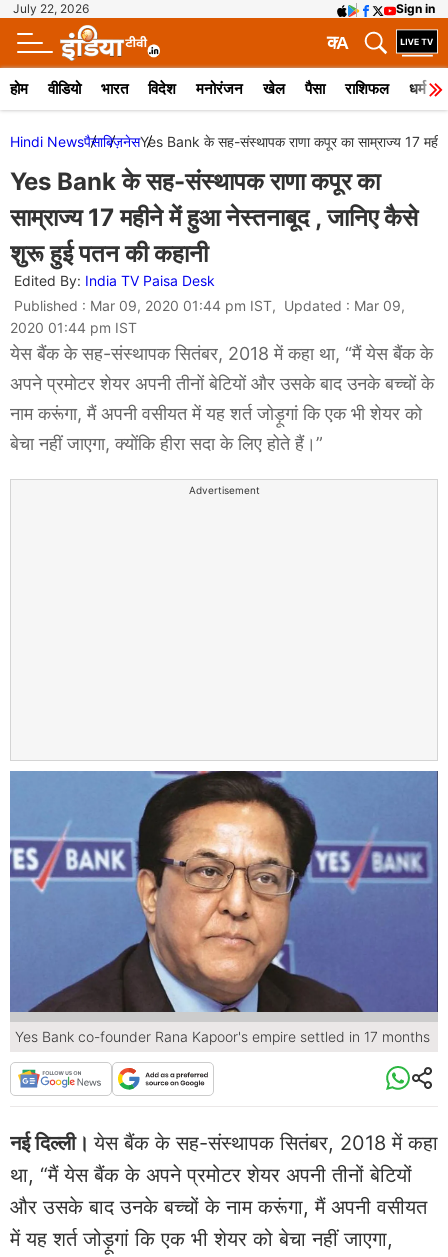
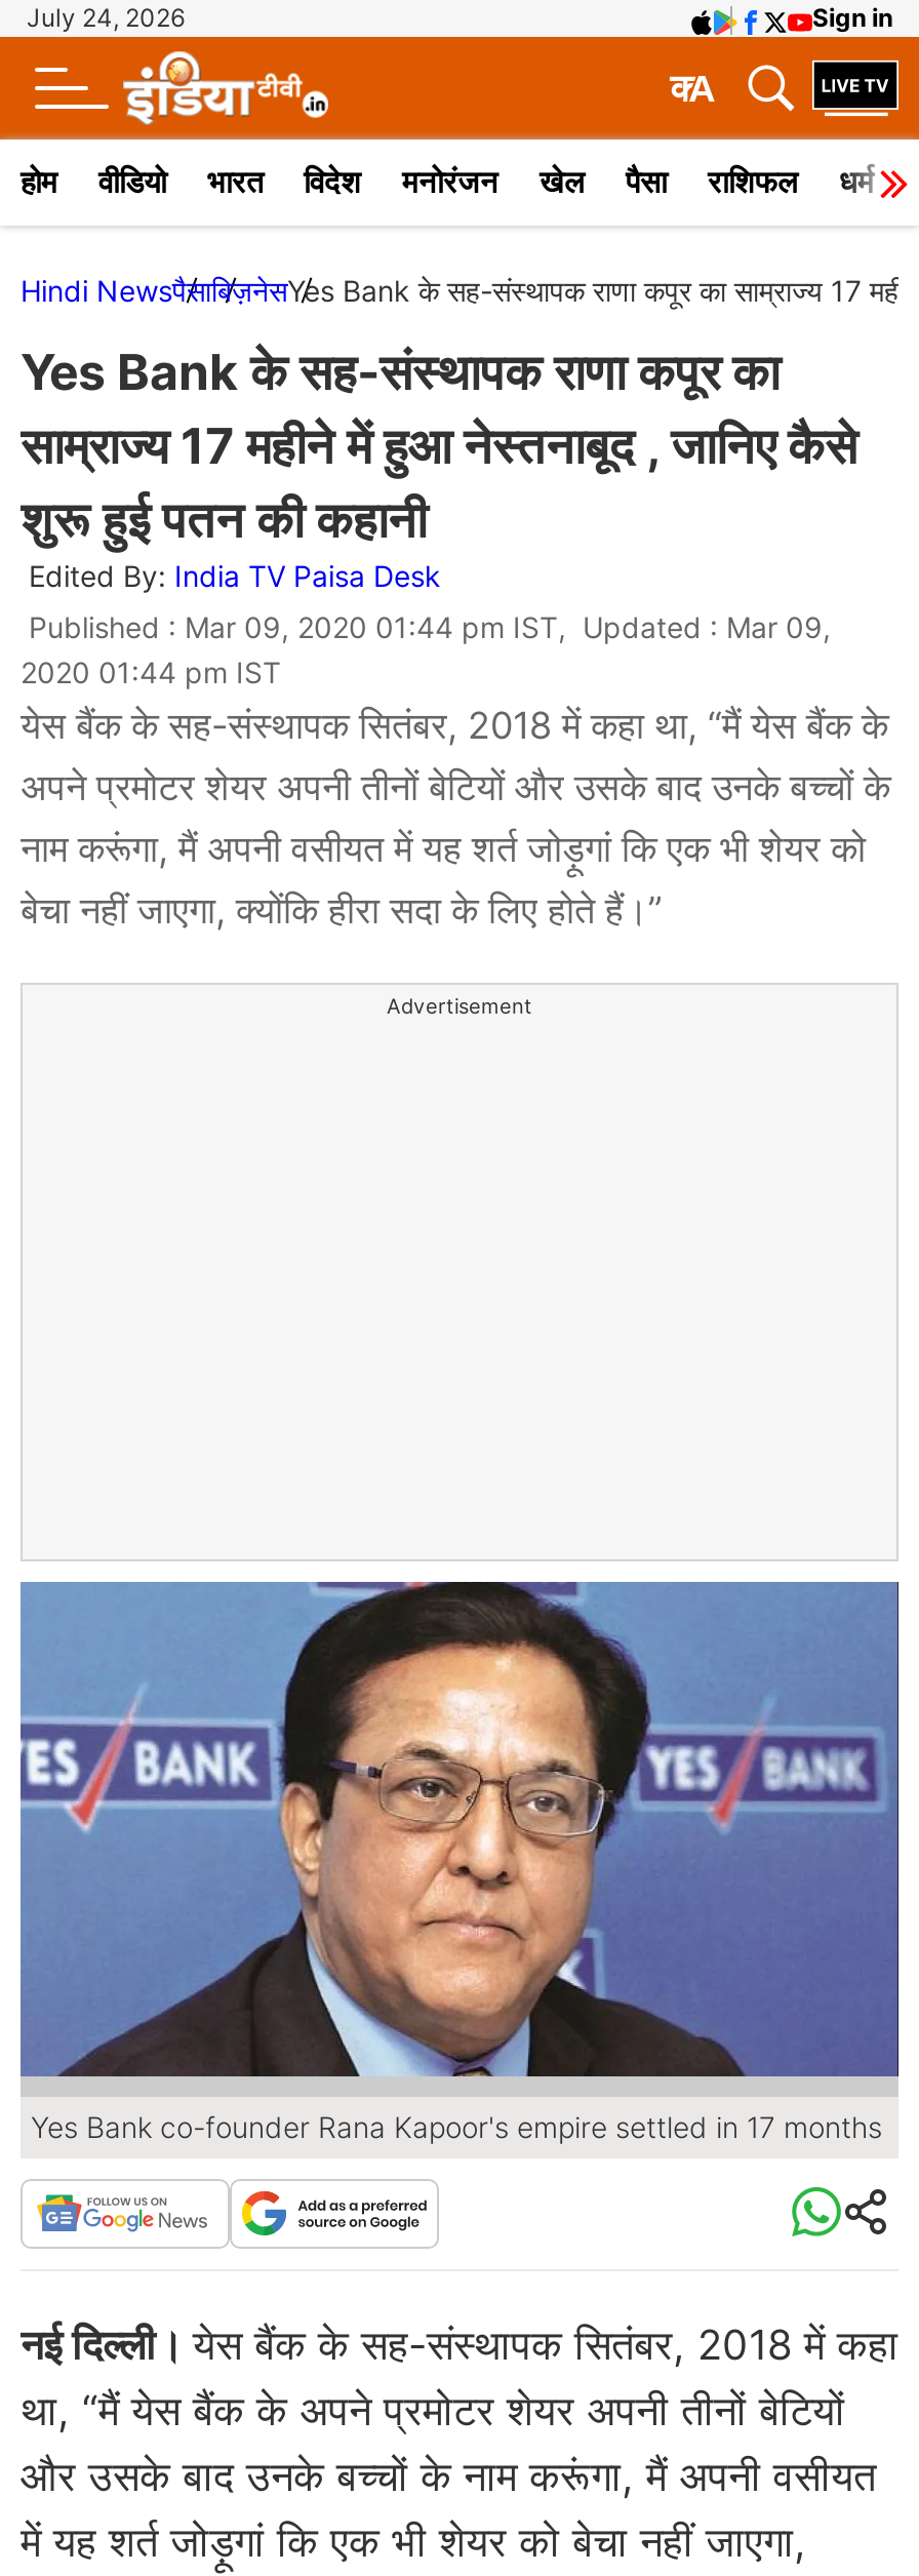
[13,1,89,16] July 22, 2026 -> [27,2,185,33] July 24, 2026

